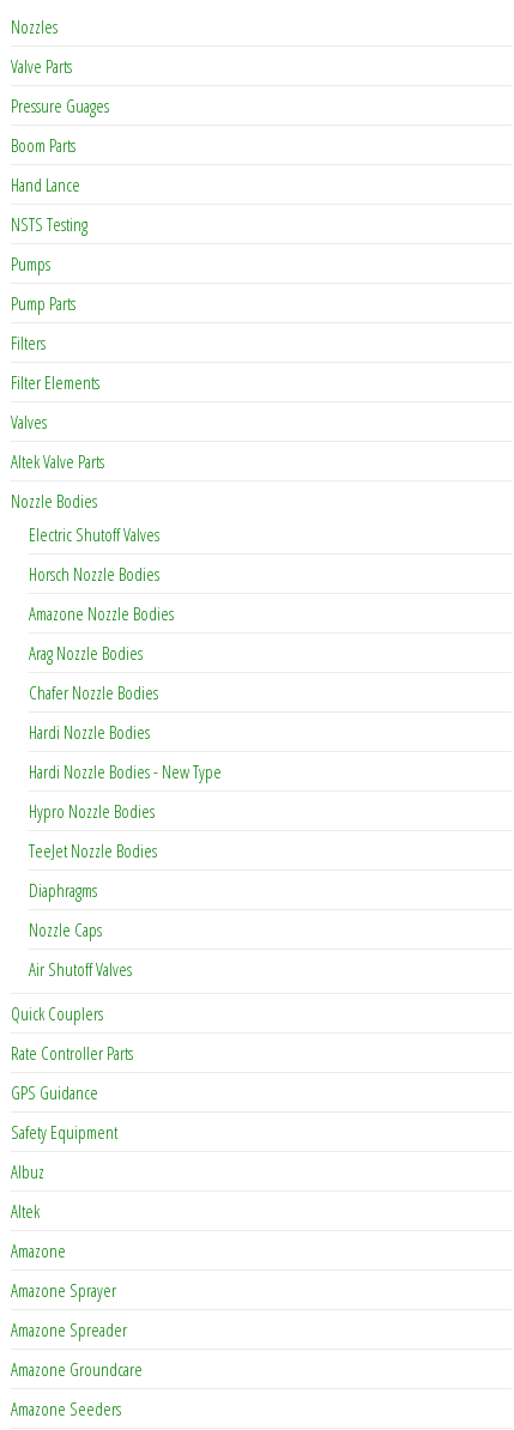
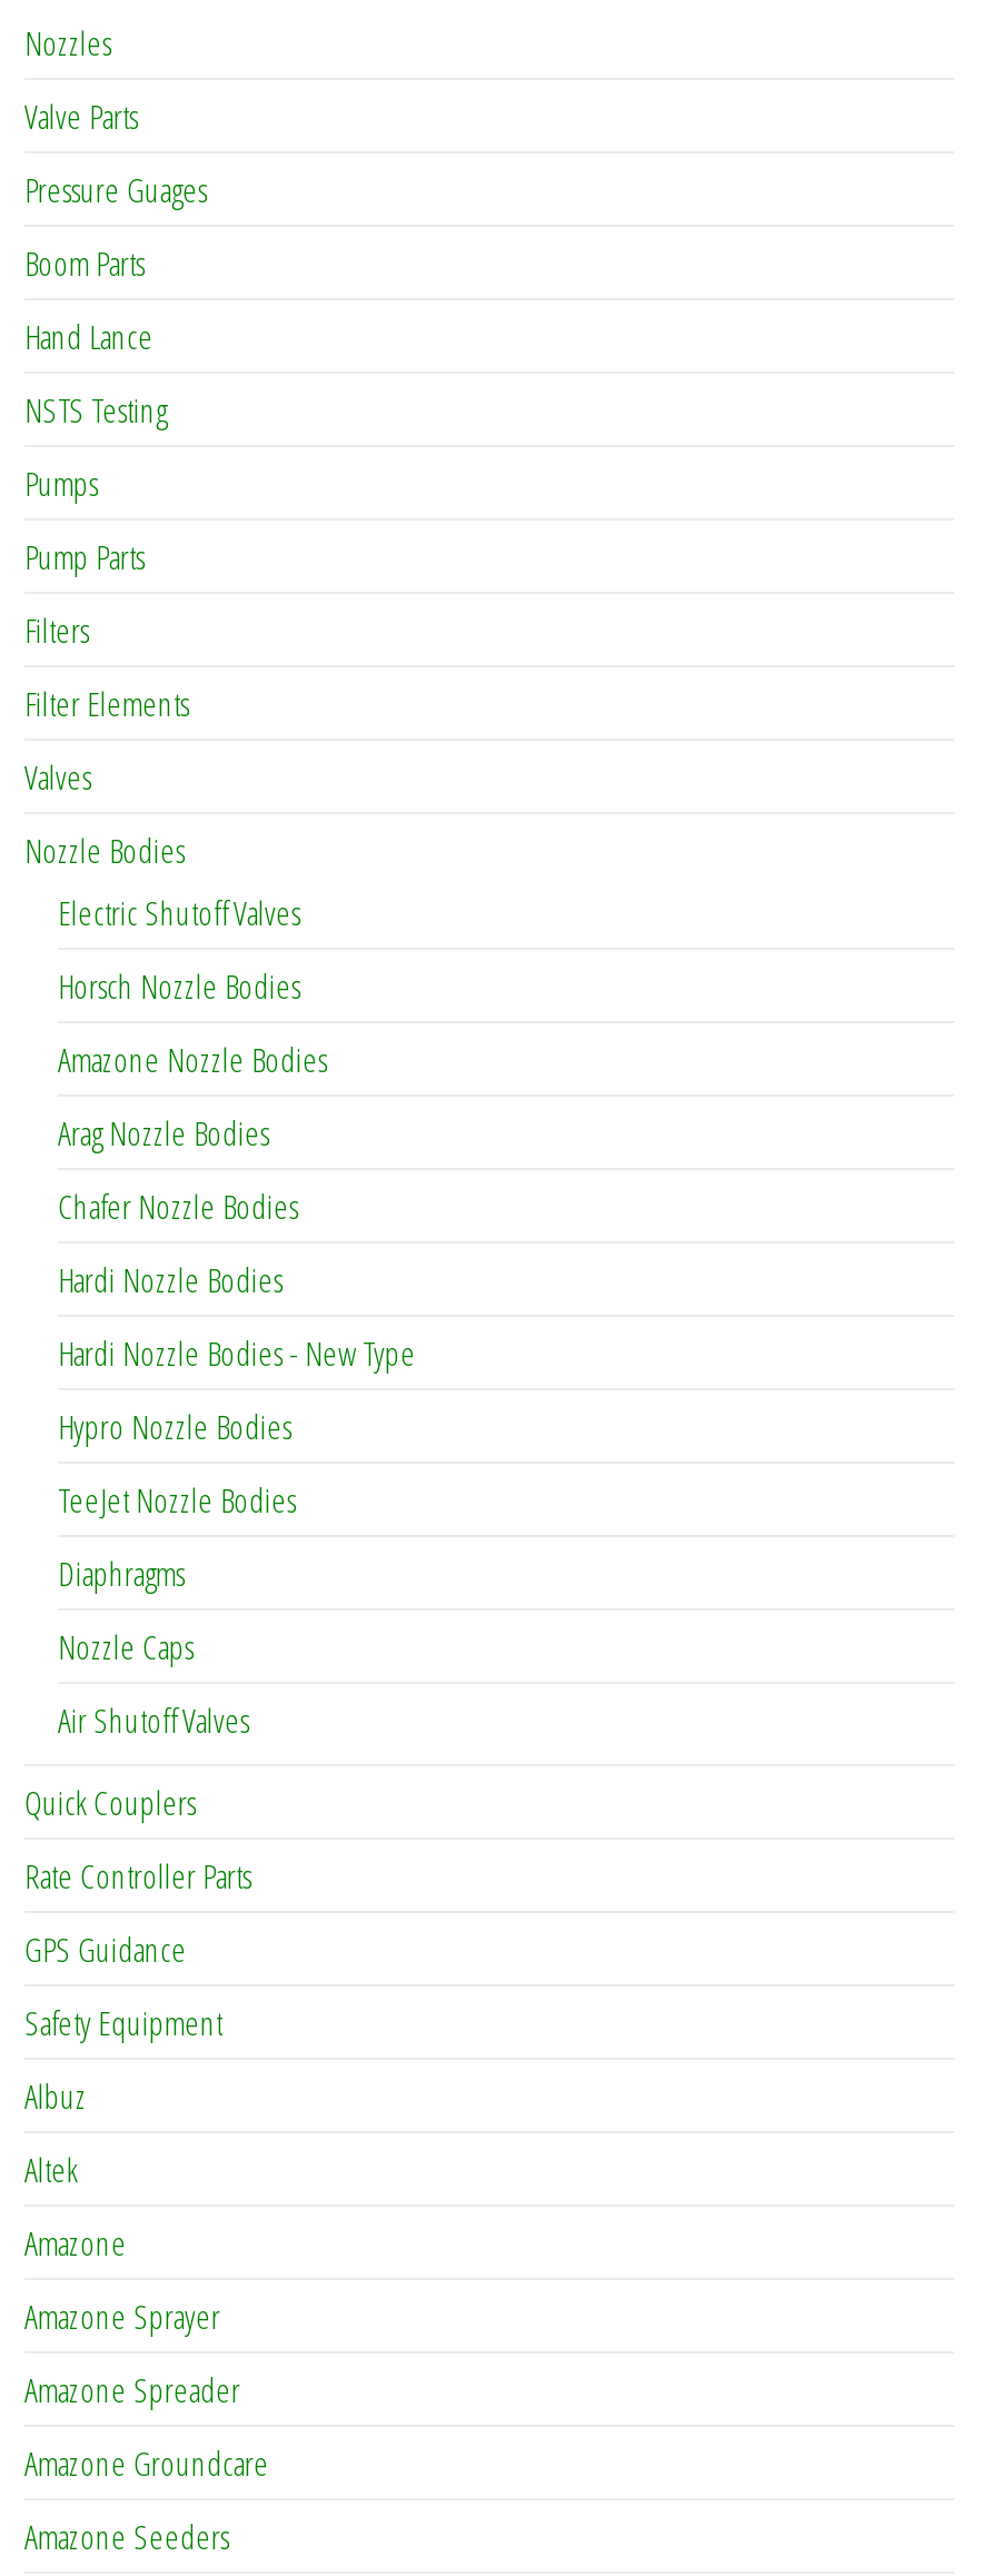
[11,449,104,473] Altek Valve Parts -> none

